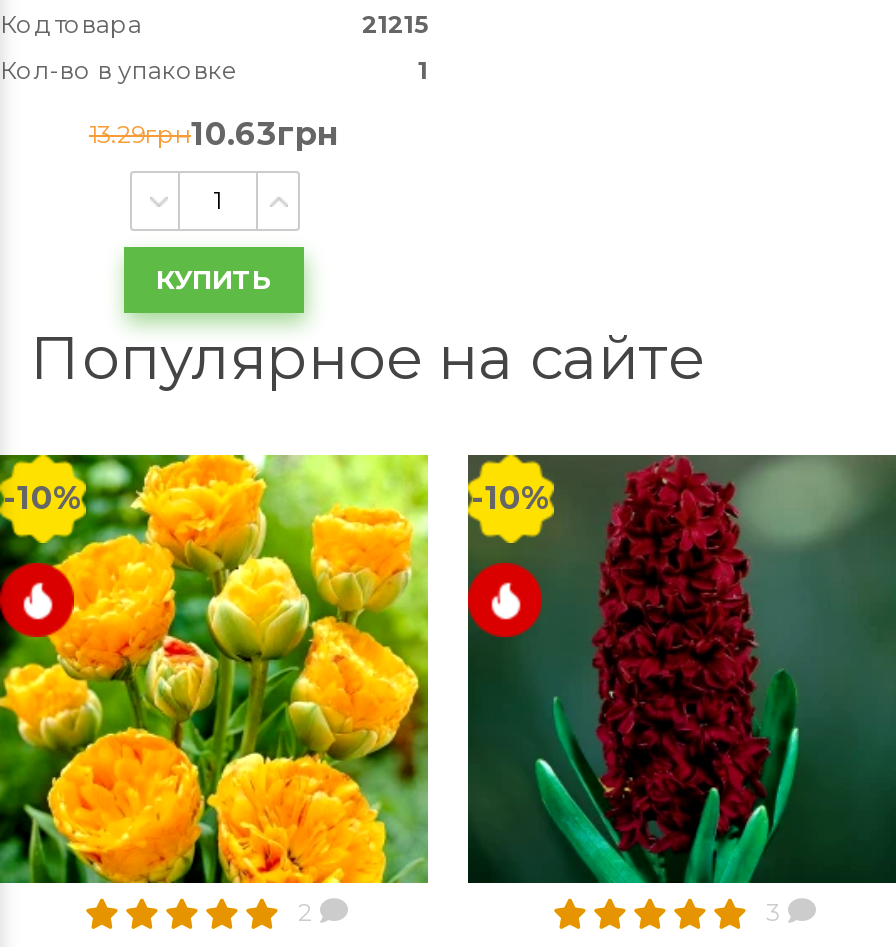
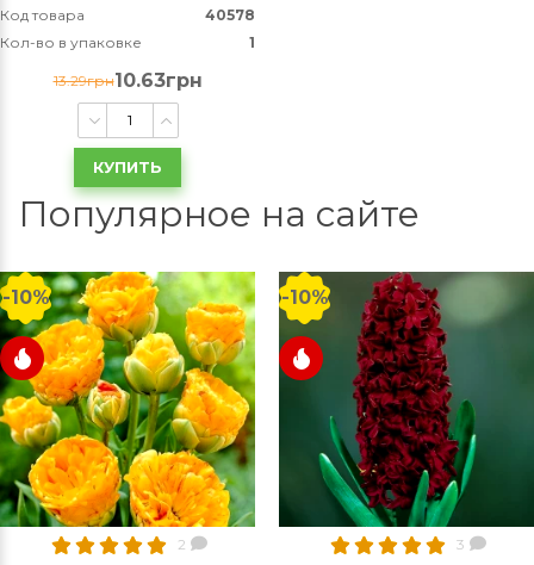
[362,9,428,39] 21215 -> [205,6,255,24] 40578

